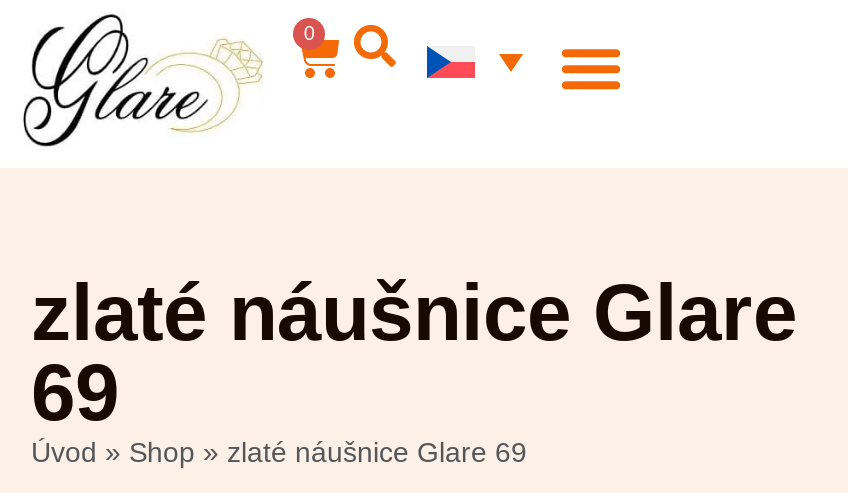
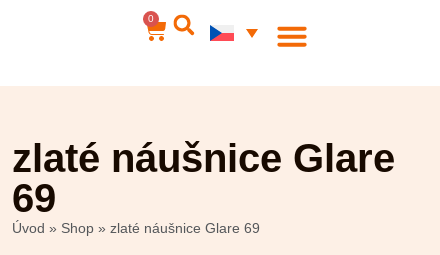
[21,12,263,148] [image] -> none

